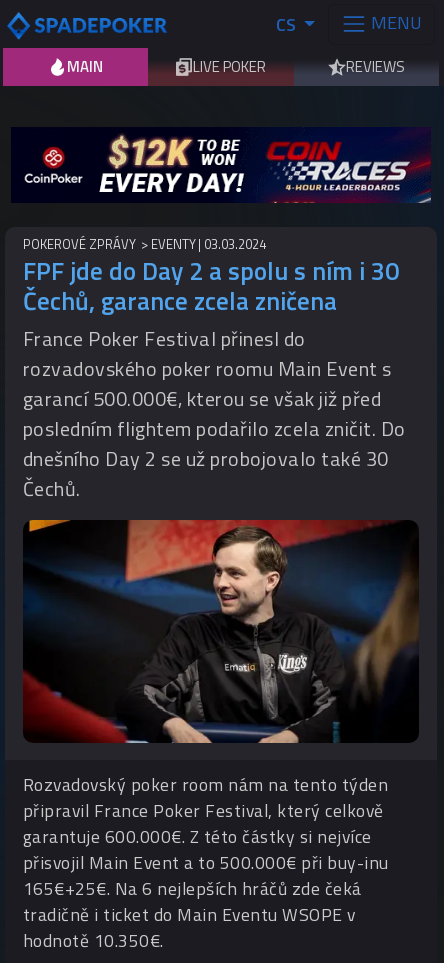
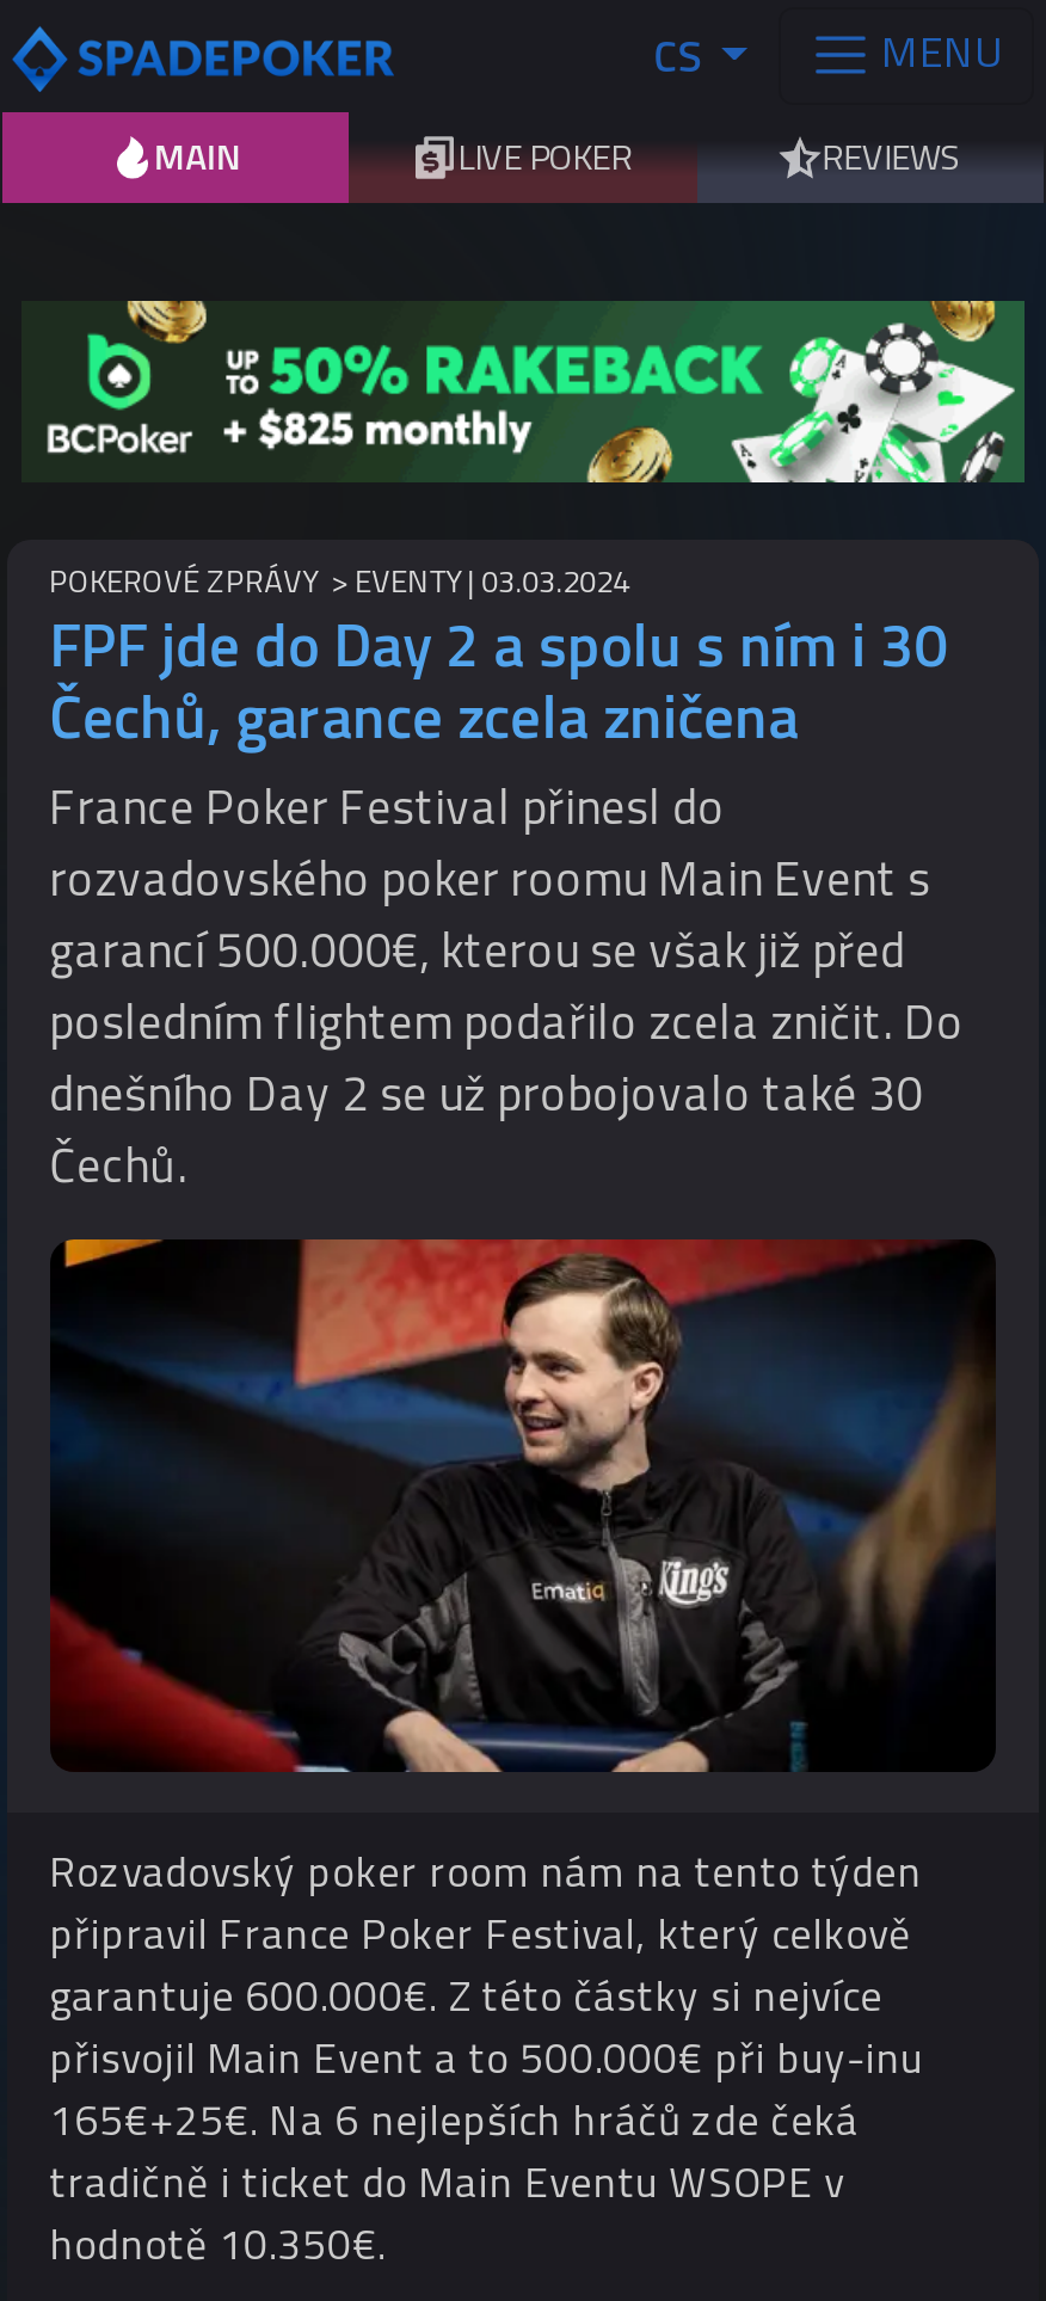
[12,127,432,204] [image] -> [24,299,1025,485] [image]

